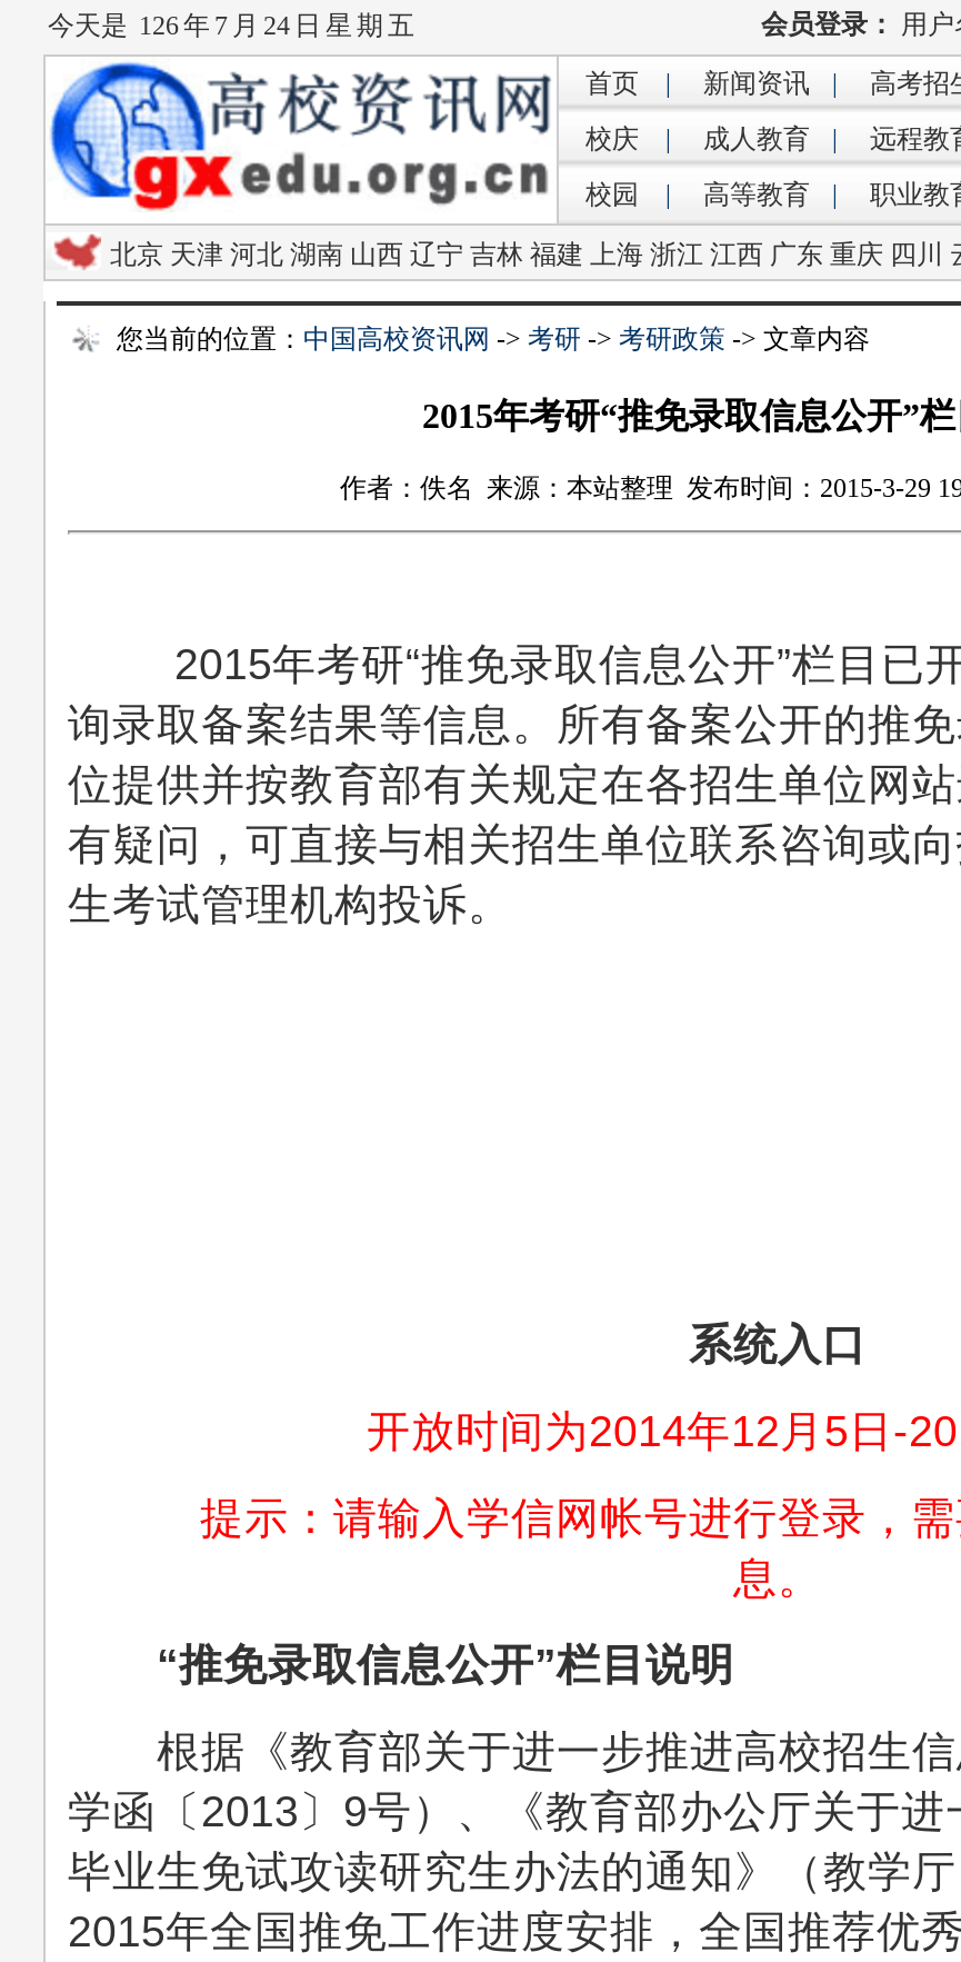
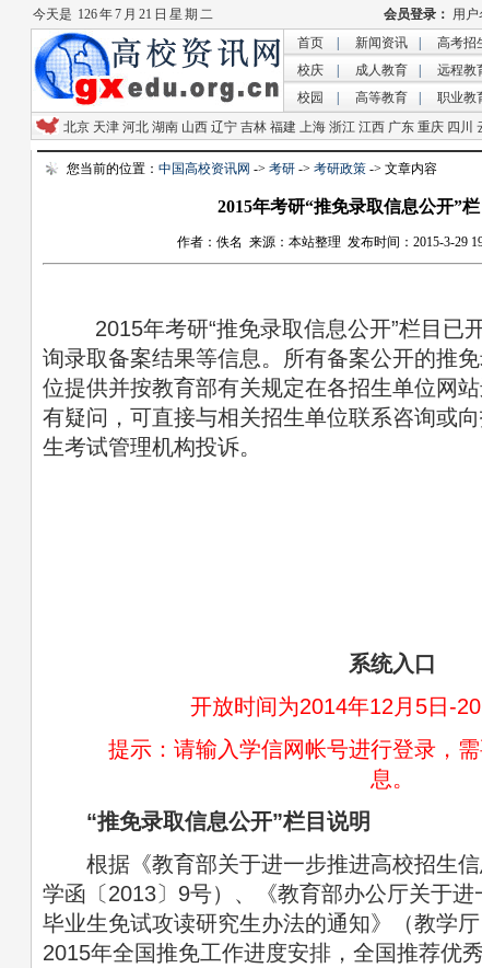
[48,10,421,41] 今天是126 年 7 月 24 日 星 期 五 -> [33,7,216,22] 今天是126 年 7 月 21 日 星 期 二

